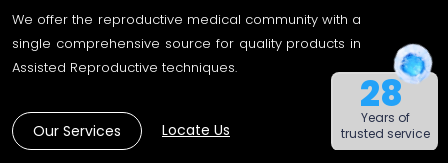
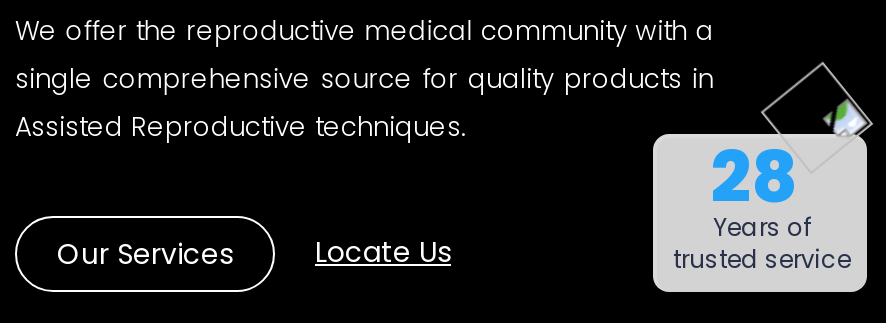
[386,36,440,83] [image] -> [759,61,875,157] [image]

